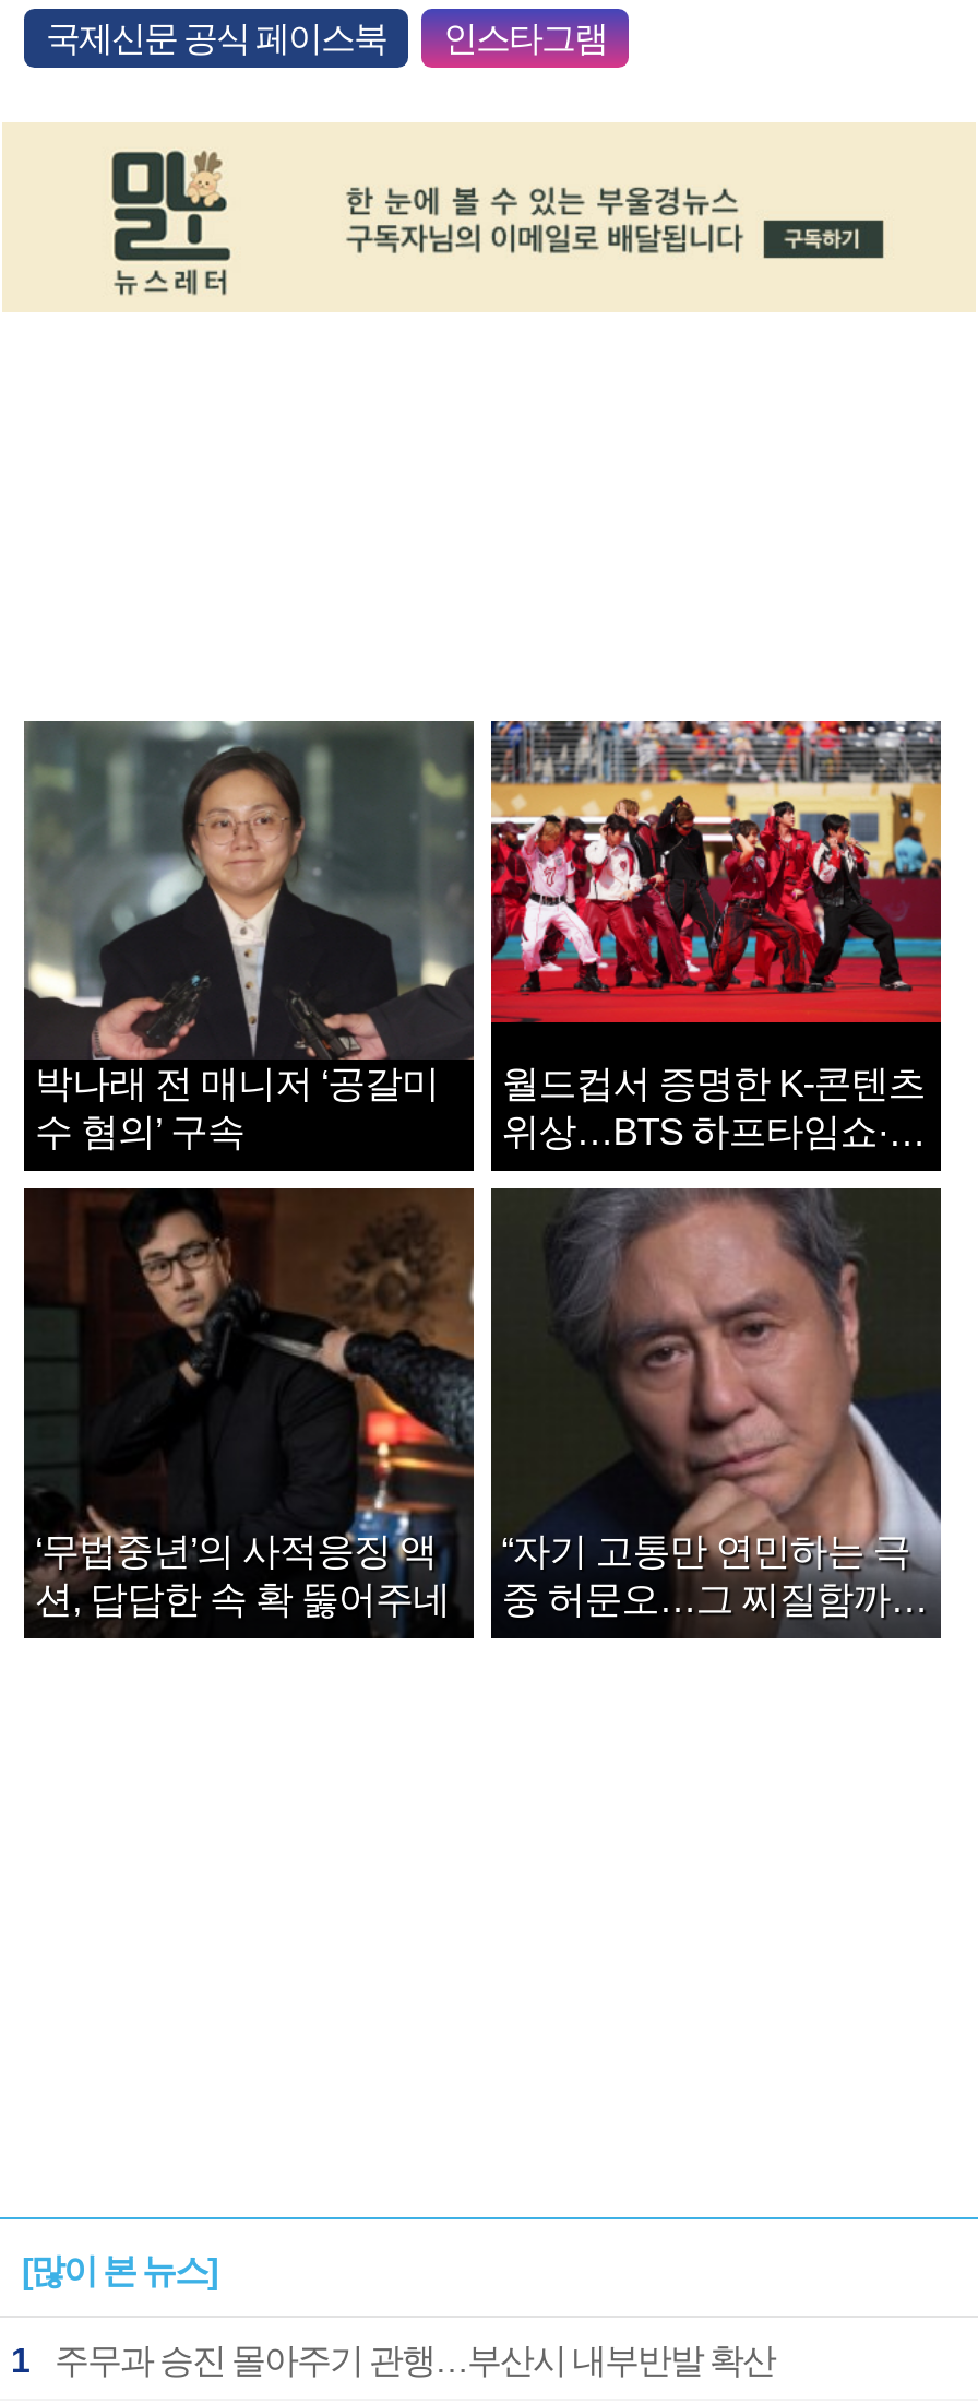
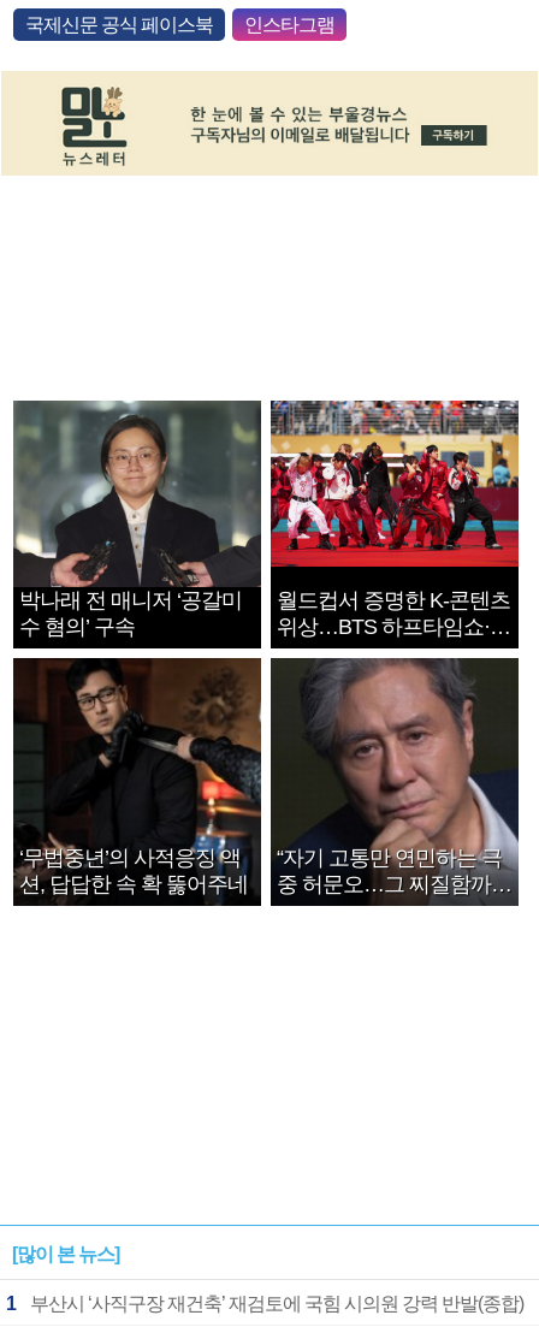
[55,2342,775,2379] 주무과 승진 몰아주기 관행…부산시 내부반발 확산 -> [30,1293,523,1314] 부산시 ‘사직구장 재건축’ 재검토에 국힘 시의원 강력 반발(종합)

